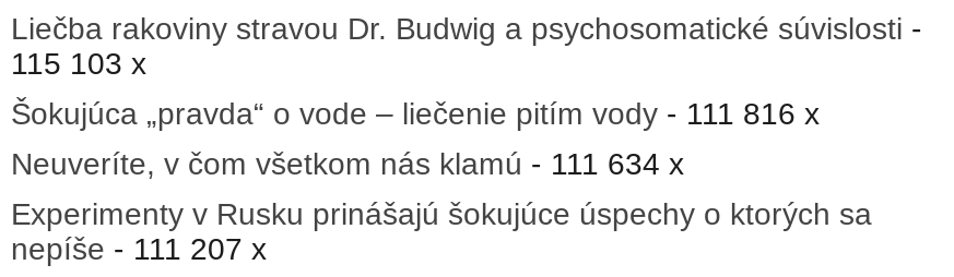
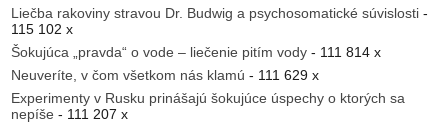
[11,46,146,81] 115 103 x -> [11,21,73,37] 115 102 x
[11,96,820,131] Šokujúca „pravda“ o vode – liečenie pitím vody - 111 816 x -> [11,44,381,60] Šokujúca „pravda“ o vode – liečenie pitím vody - 111 814 x
[11,146,684,181] Neuveríte, v čom všetkom nás klamú - 111 634 x -> [11,67,319,83] Neuveríte, v čom všetkom nás klamú - 111 629 x

